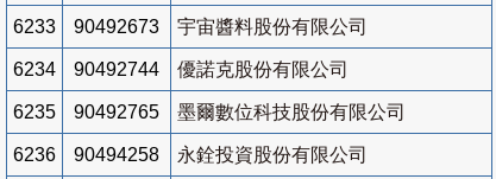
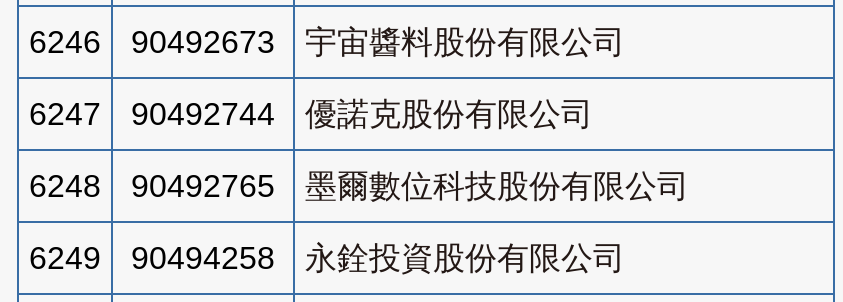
[13,16,368,37] 6233 90492673 宇宙醬料股份有限公司 -> [29,25,625,59] 6246 90492673 宇宙醬料股份有限公司
[13,59,349,79] 6234 90492744 優諾克股份有限公司 -> [29,97,593,131] 6247 90492744 優諾克股份有限公司
[13,102,406,122] 6235 90492765 墨爾數位科技股份有限公司 -> [29,169,689,203] 6248 90492765 墨爾數位科技股份有限公司
[13,145,368,165] 6236 90494258 永銓投資股份有限公司 -> [29,241,625,275] 6249 90494258 永銓投資股份有限公司

